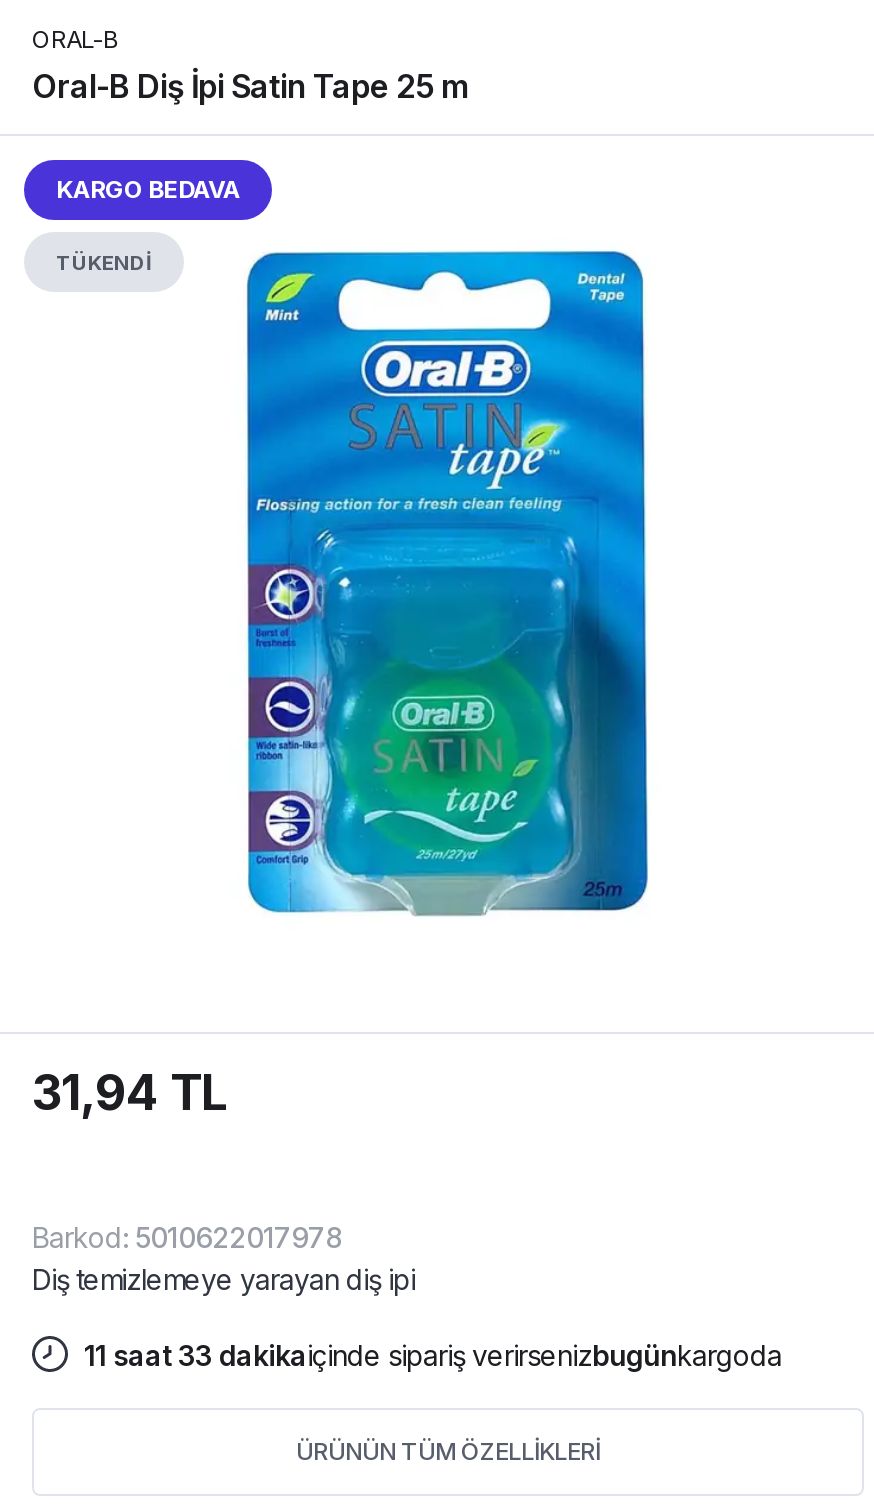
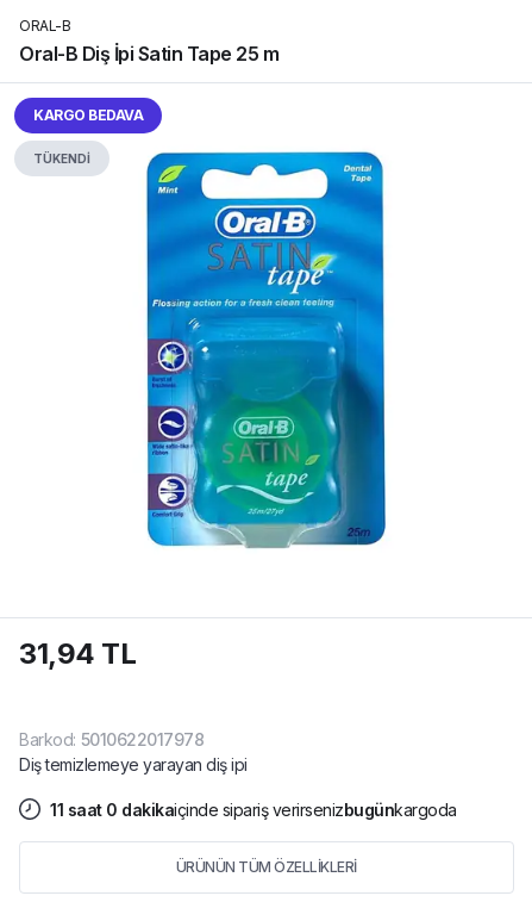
[84,1338,782,1372] 11 saat 33 dakikaiçinde sipariş verirsenizbugünkargoda -> [50,799,456,820] 11 saat 0 dakikaiçinde sipariş verirsenizbugünkargoda

